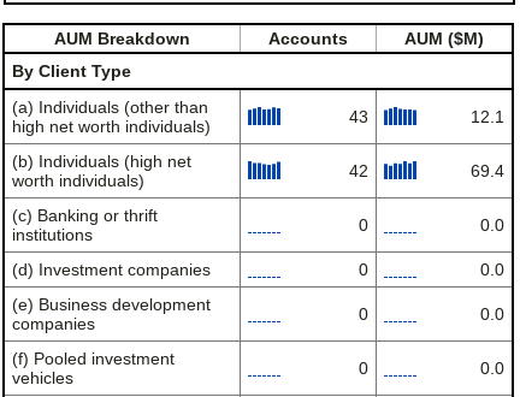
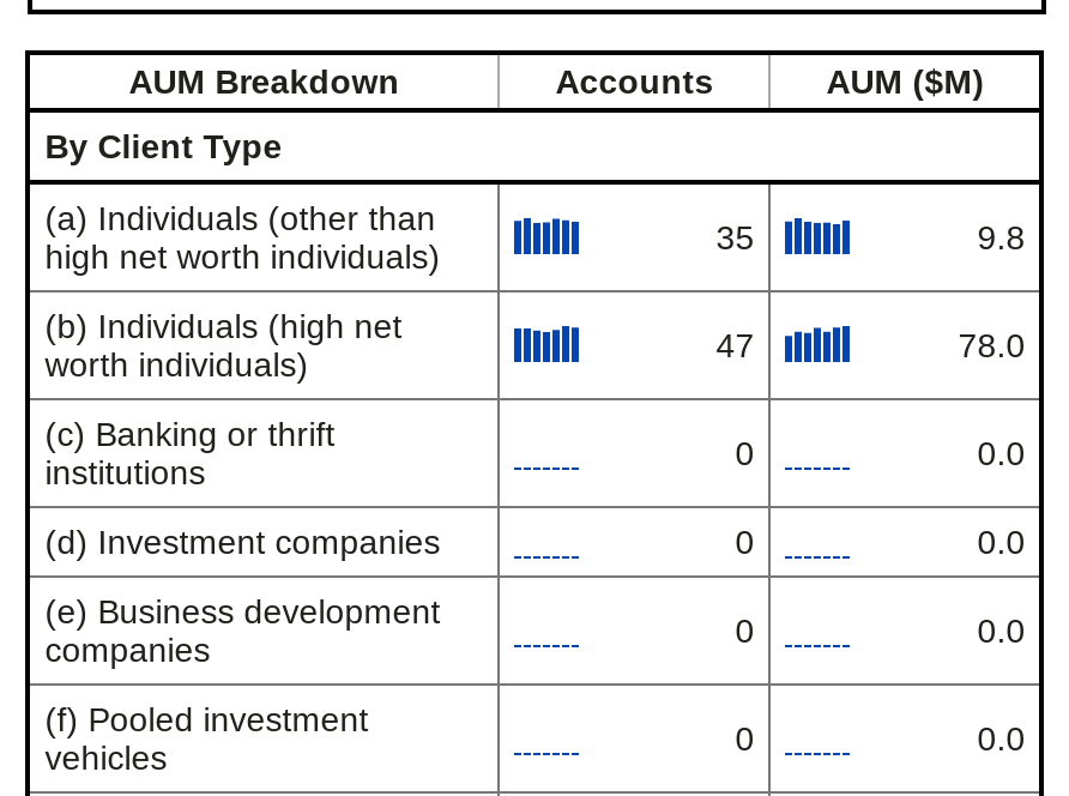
[349,107,369,126] 43 -> [716,218,754,257] 35
[471,107,505,126] 12.1 -> [977,218,1025,257] 9.8
[349,161,369,180] 42 -> [716,326,754,364] 47
[471,161,505,180] 69.4 -> [958,326,1025,364] 78.0

